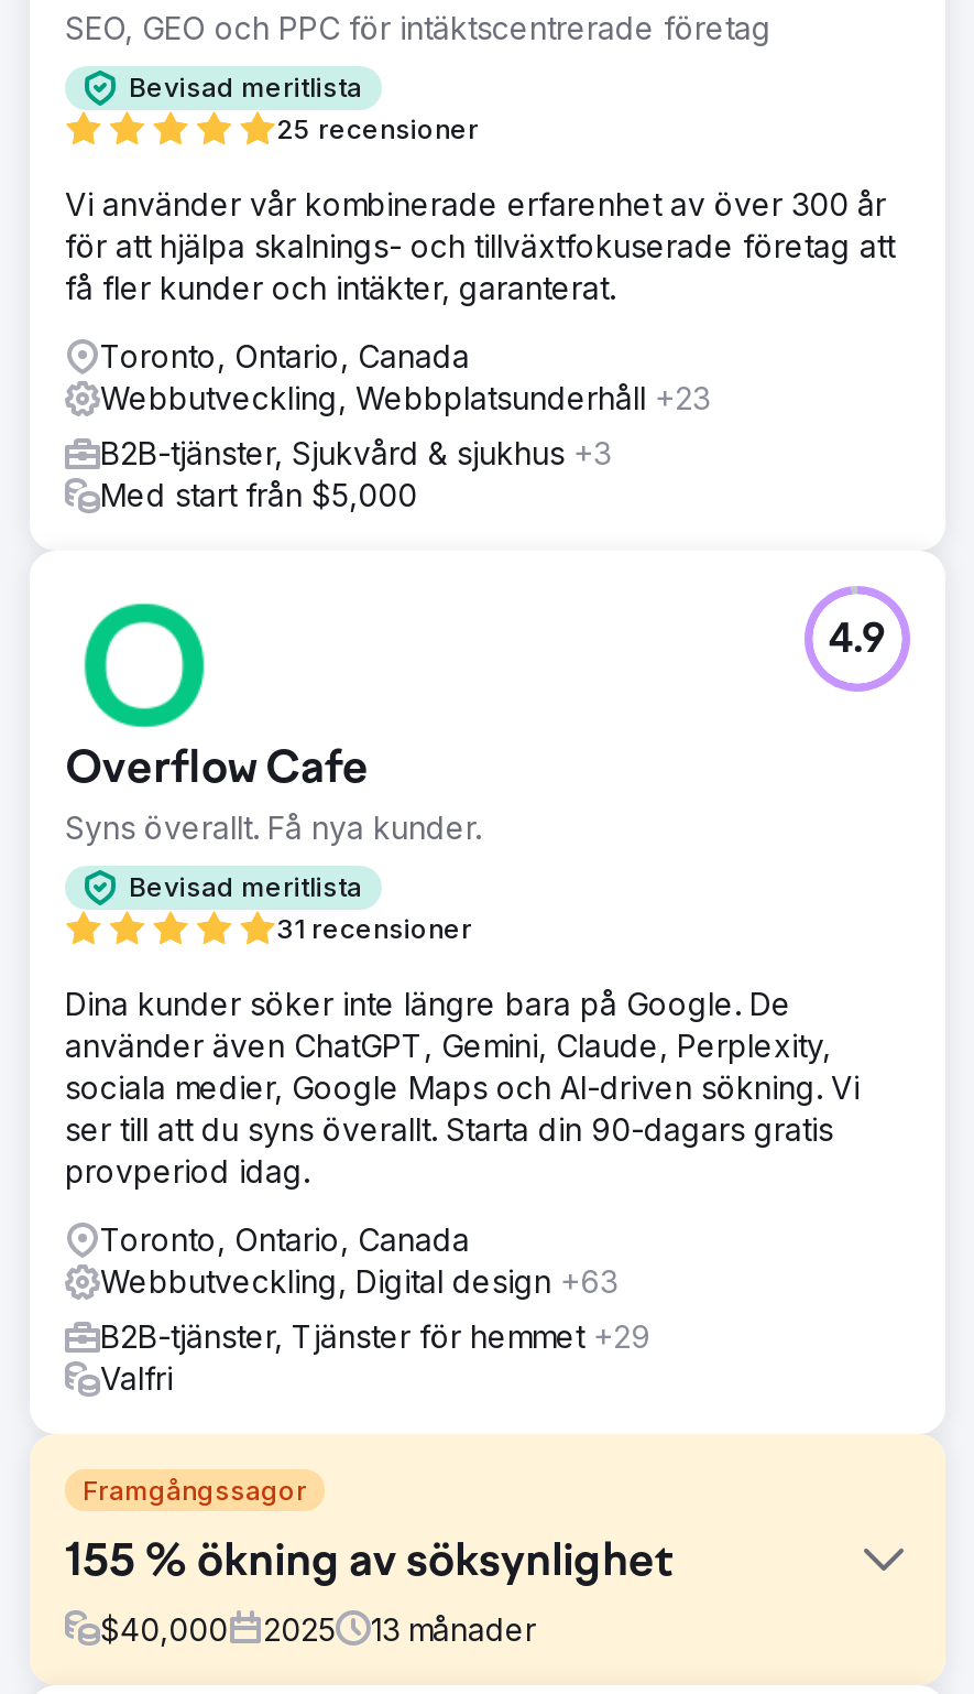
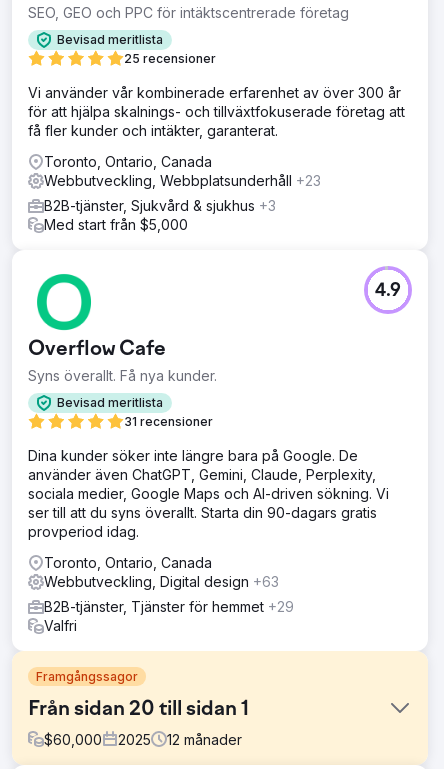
[65,1539,672,1587] 155 % ökning av söksynlighet -> [28,699,249,721] Från sidan 20 till sidan 1
[100,1609,228,1647] $40,000 -> [44,731,102,748] $60,000
[371,1609,536,1647] 13 månader -> [167,731,242,748] 12 månader

